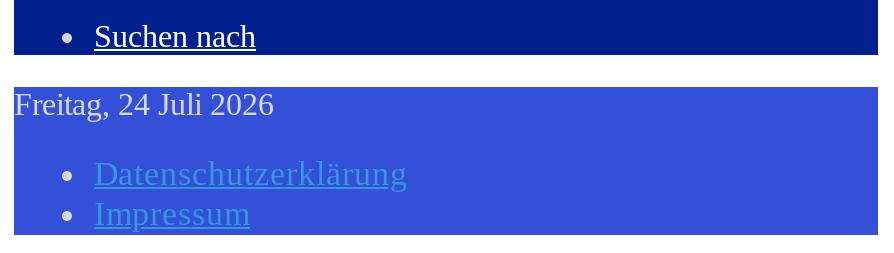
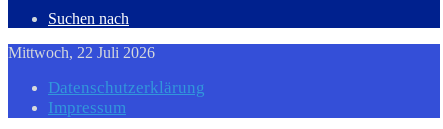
[14,87,274,121] Freitag, 24 Juli 2026 -> [8,44,155,61] Mittwoch, 22 Juli 2026

